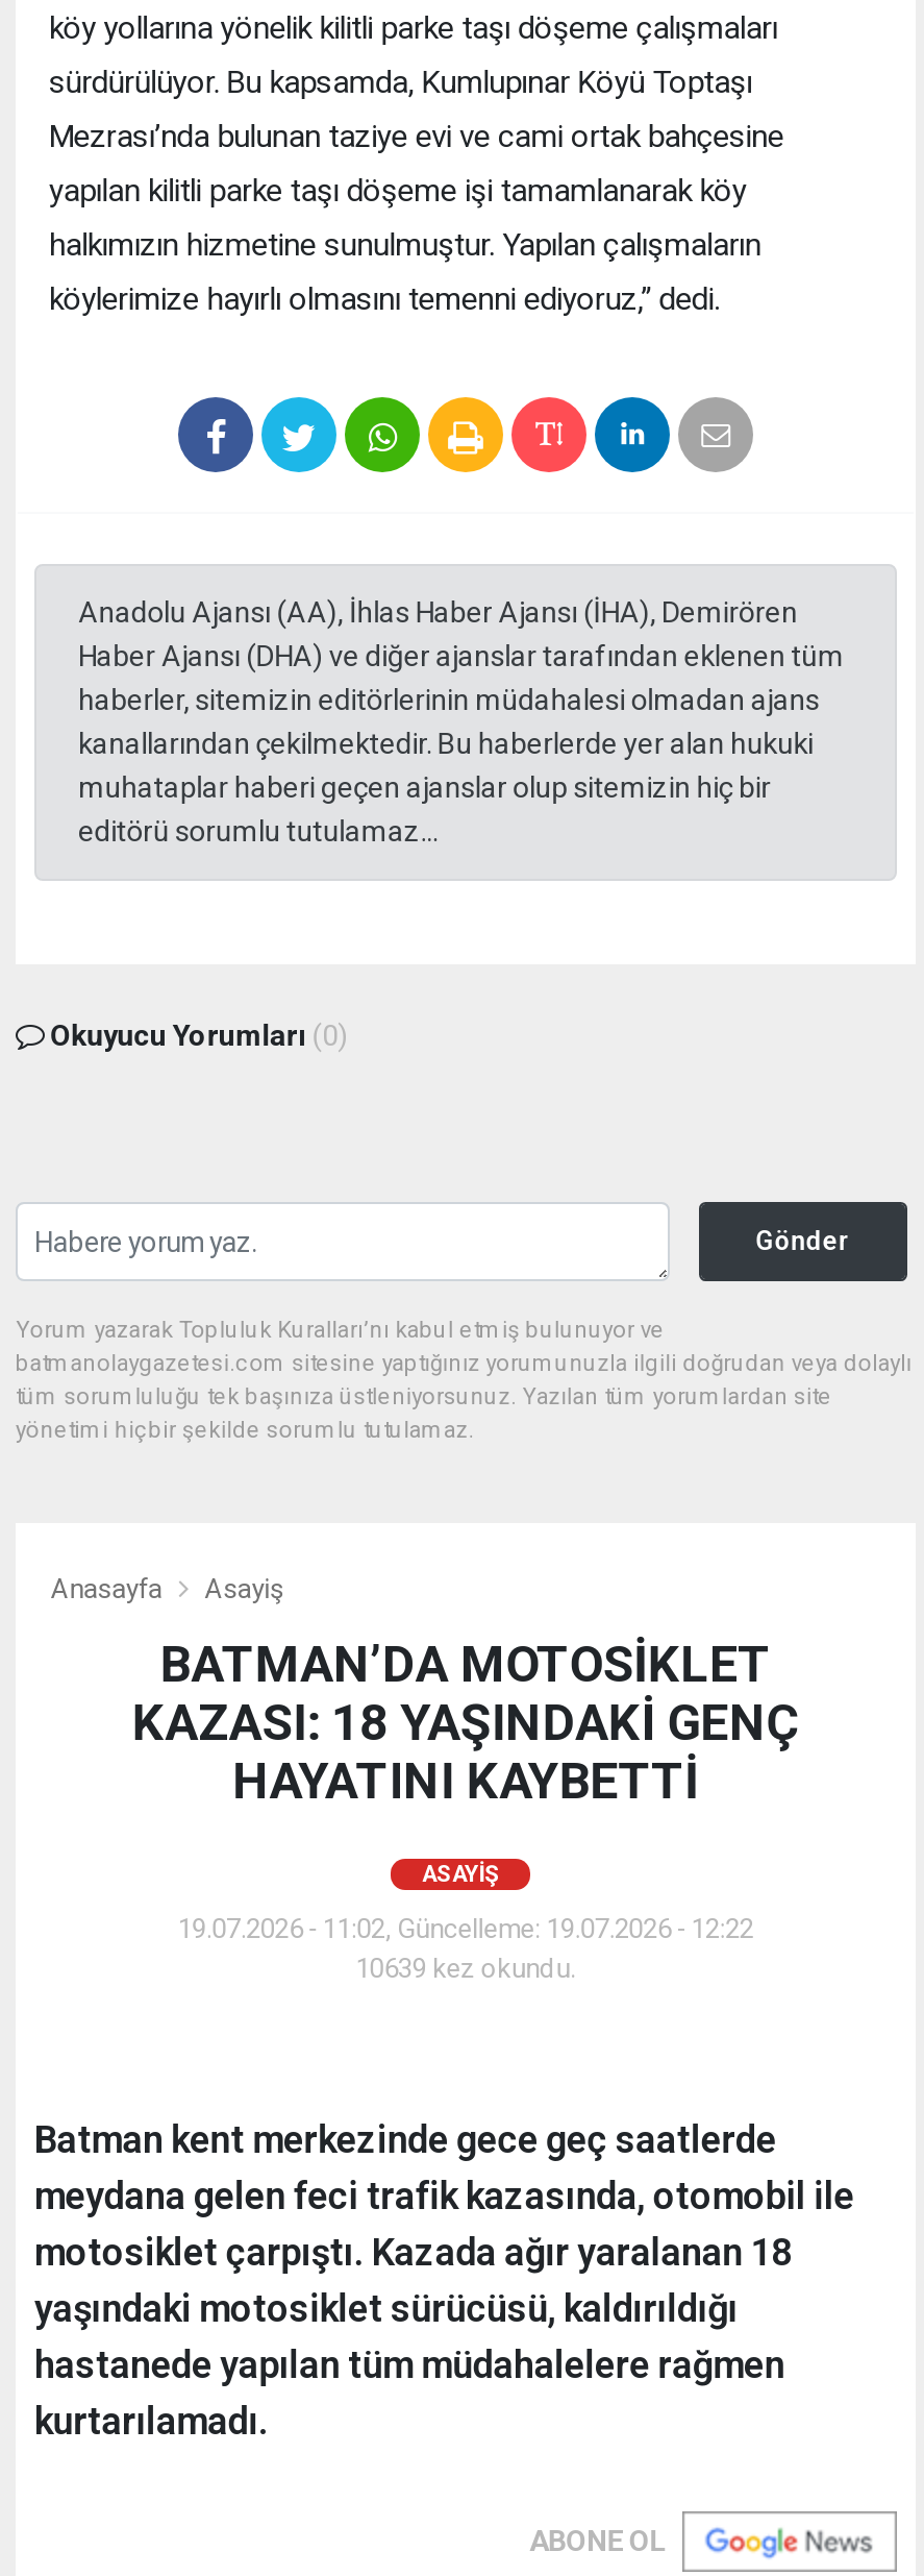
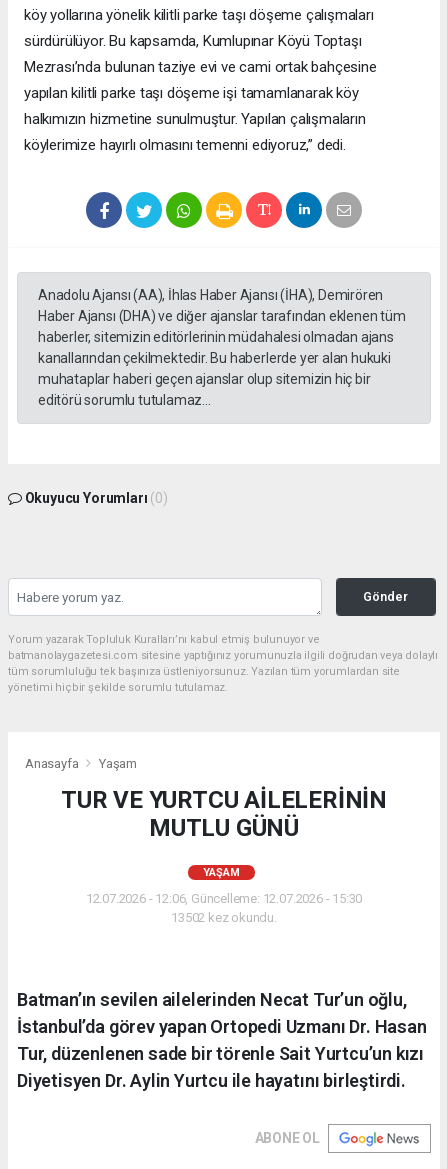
[205,1574,284,1605] Asayiş -> [99,756,137,771] Yaşam
[132,1636,799,1811] BATMAN’DA MOTOSİKLET | KAZASI: 18 YAŞINDAKİ GENÇ | HAYATINI KAYBETTİ -> [61,786,387,842] TUR VE YURTCU AİLELERİNİN | MUTLU GÜNÜ
[422,1861,499,1889] ASAYIŞ -> [203,866,239,879] YAŞAM
[178,1914,754,1984] 19.07.2026 - 11:02, Güncelleme: 19.07.2026 - 12:22 | 10639 kez okundu. -> [86,891,362,925] 12.07.2026 - 12:06, Güncelleme: 12.07.2026 - 15:30 | 13502 kez okundu.
[34,2118,854,2443] Batman kent merkezinde gece geç saatlerde | meydana gelen feci trafik kazasında, otomobil ile | motosiklet çarpıştı. Kazada ağır yaralanan 18 | yaşındaki motosiklet sürücüsü, kaldırıldığı | hastanede yapılan tüm müdahalelere rağmen | kurtarılamadı. -> [17,989,427,1091] Batman’ın sevilen ailelerinden Necat Tur’un oğlu, | İstanbul’da görev yapan Ortopedi Uzmanı Dr. Hasan | Tur, düzenlenen sade bir törenle Sait Yurtcu’un kızı | Diyetisyen Dr. Aylin Yurtcu ile hayatını birleştirdi.

